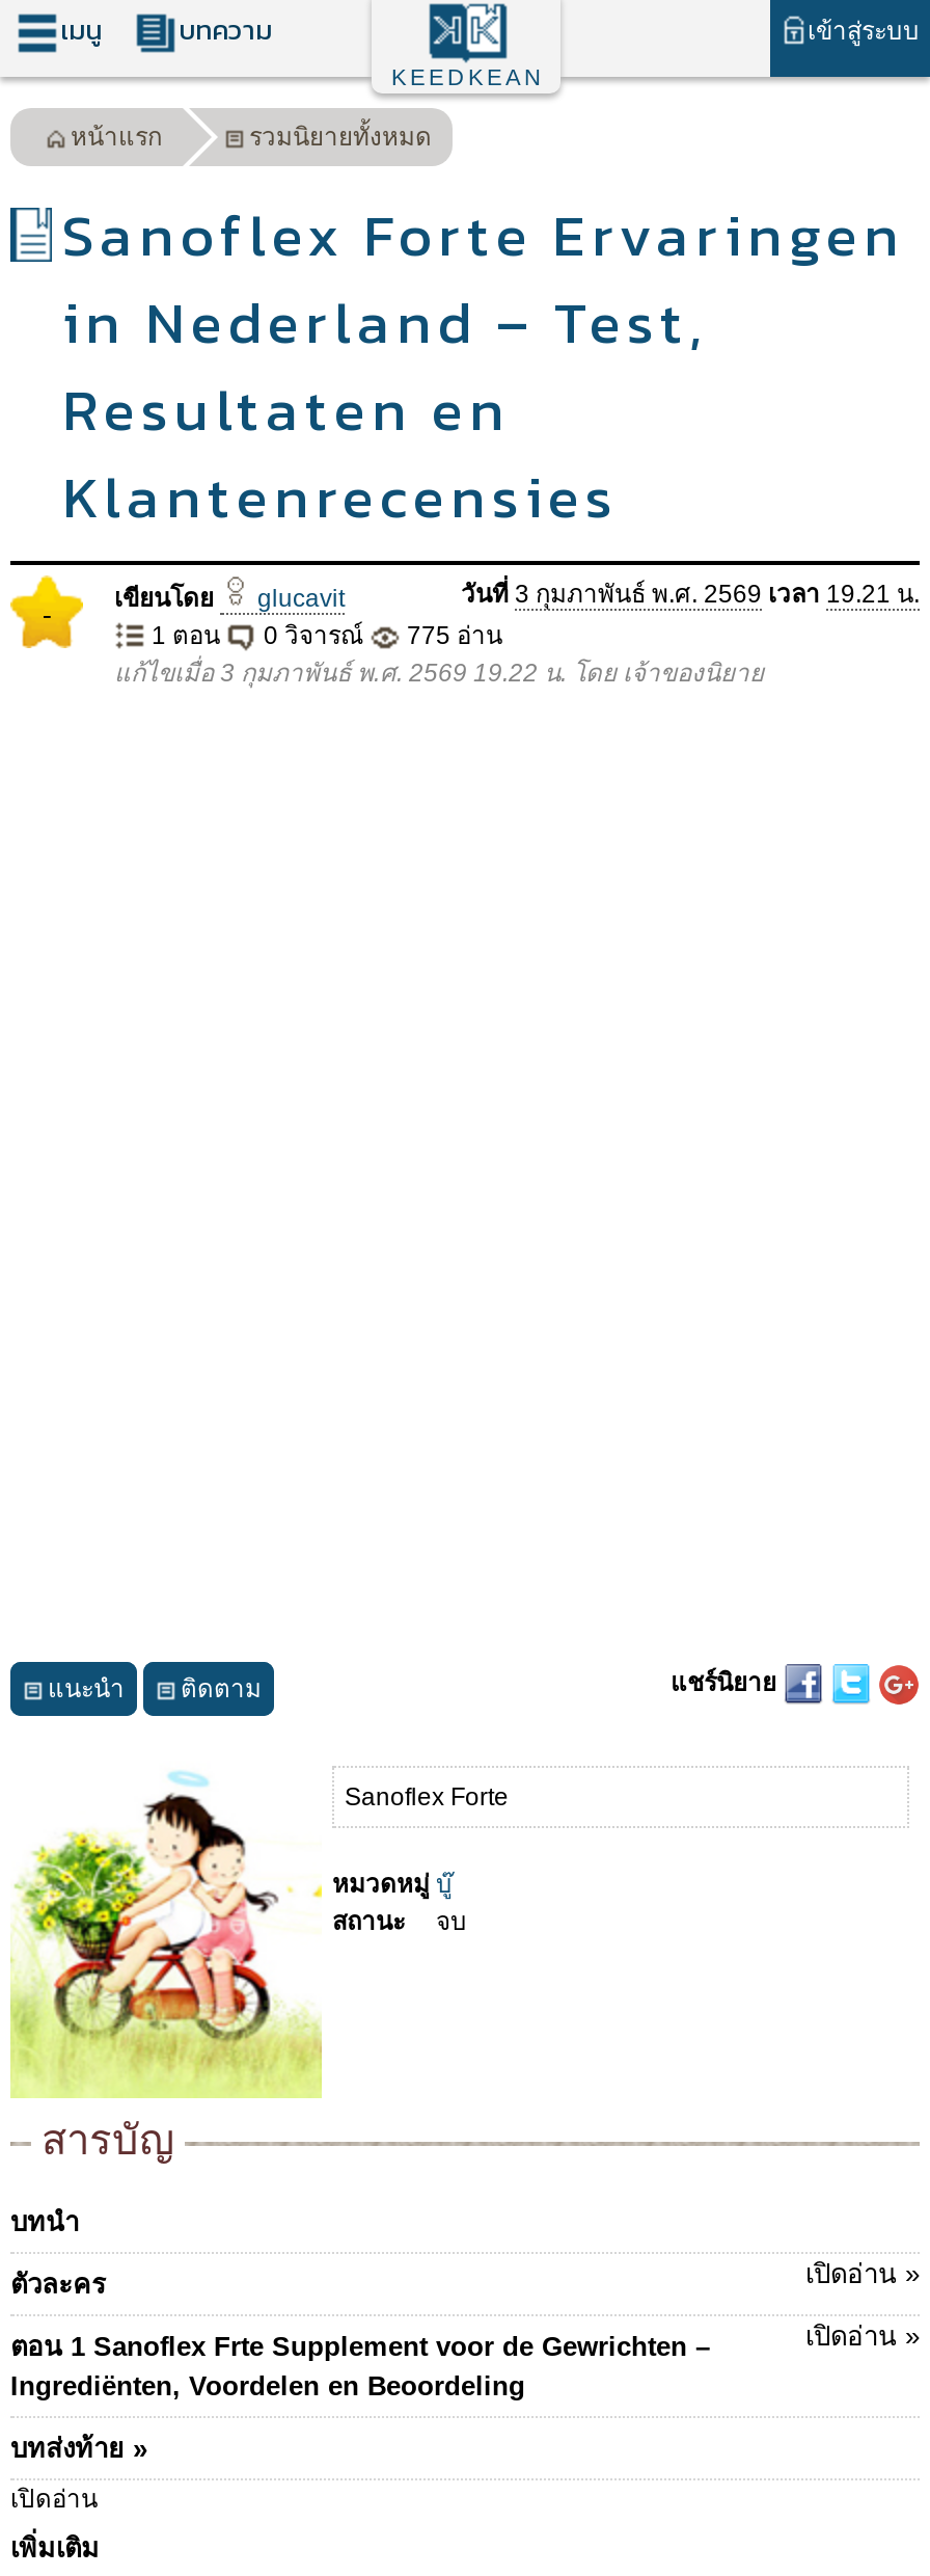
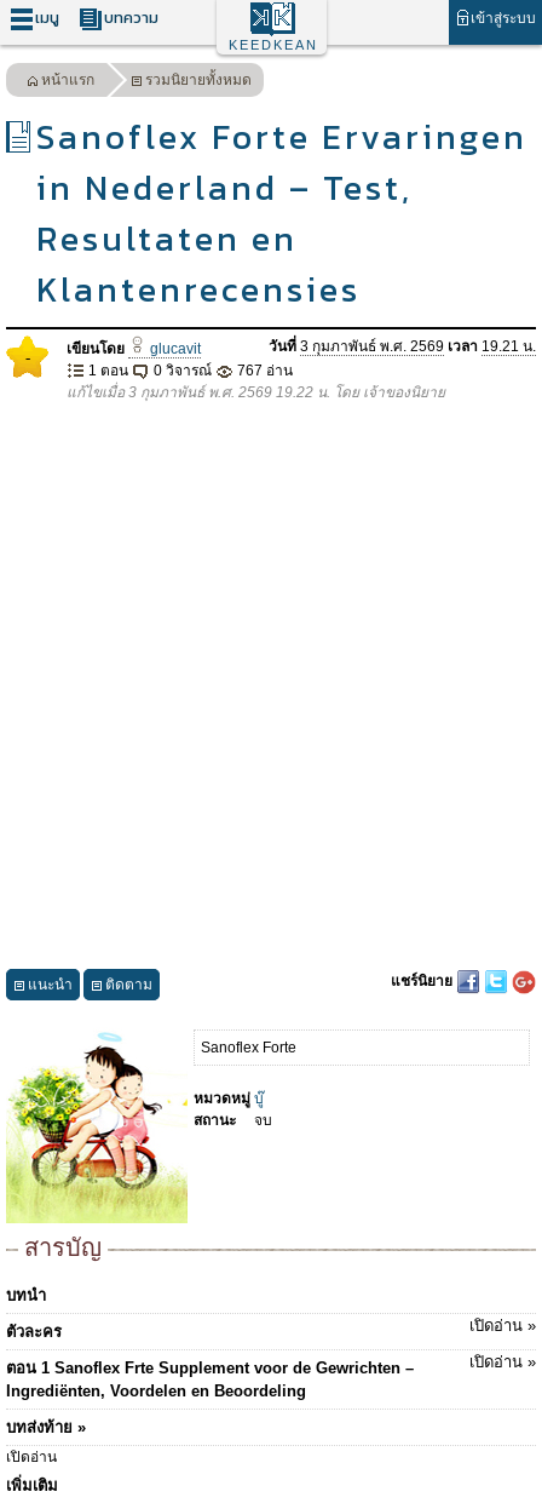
[145,621,502,650] 1 ตอน 0 วิจารณ์ 775 อ่าน -> [85,362,293,379] 1 ตอน 0 วิจารณ์ 767 อ่าน

